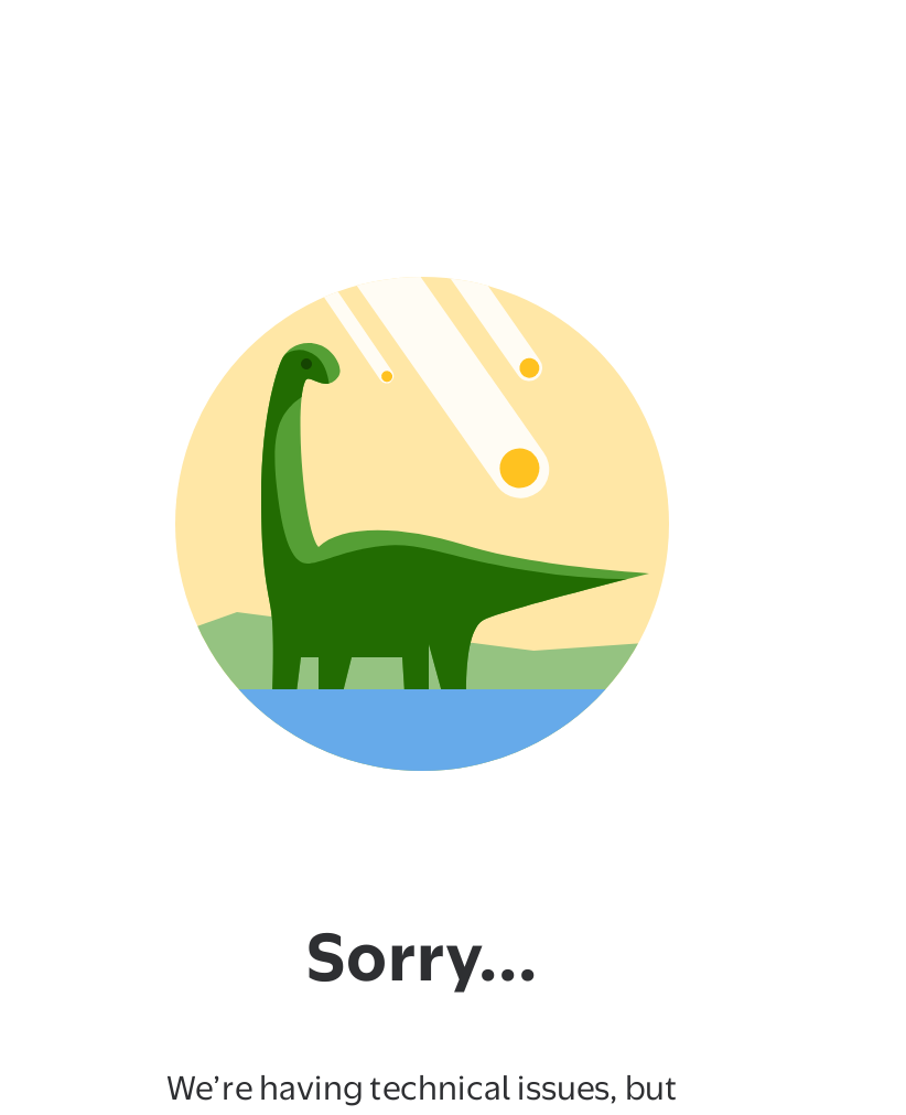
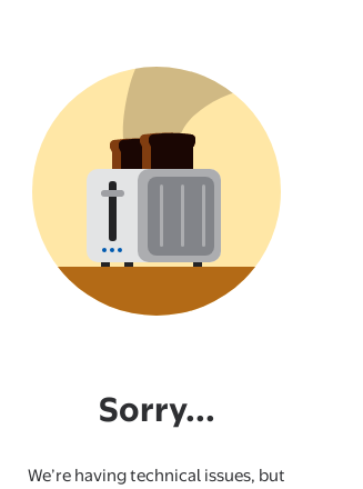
[197,279,647,773] [image] -> [44,67,268,317] [image]

